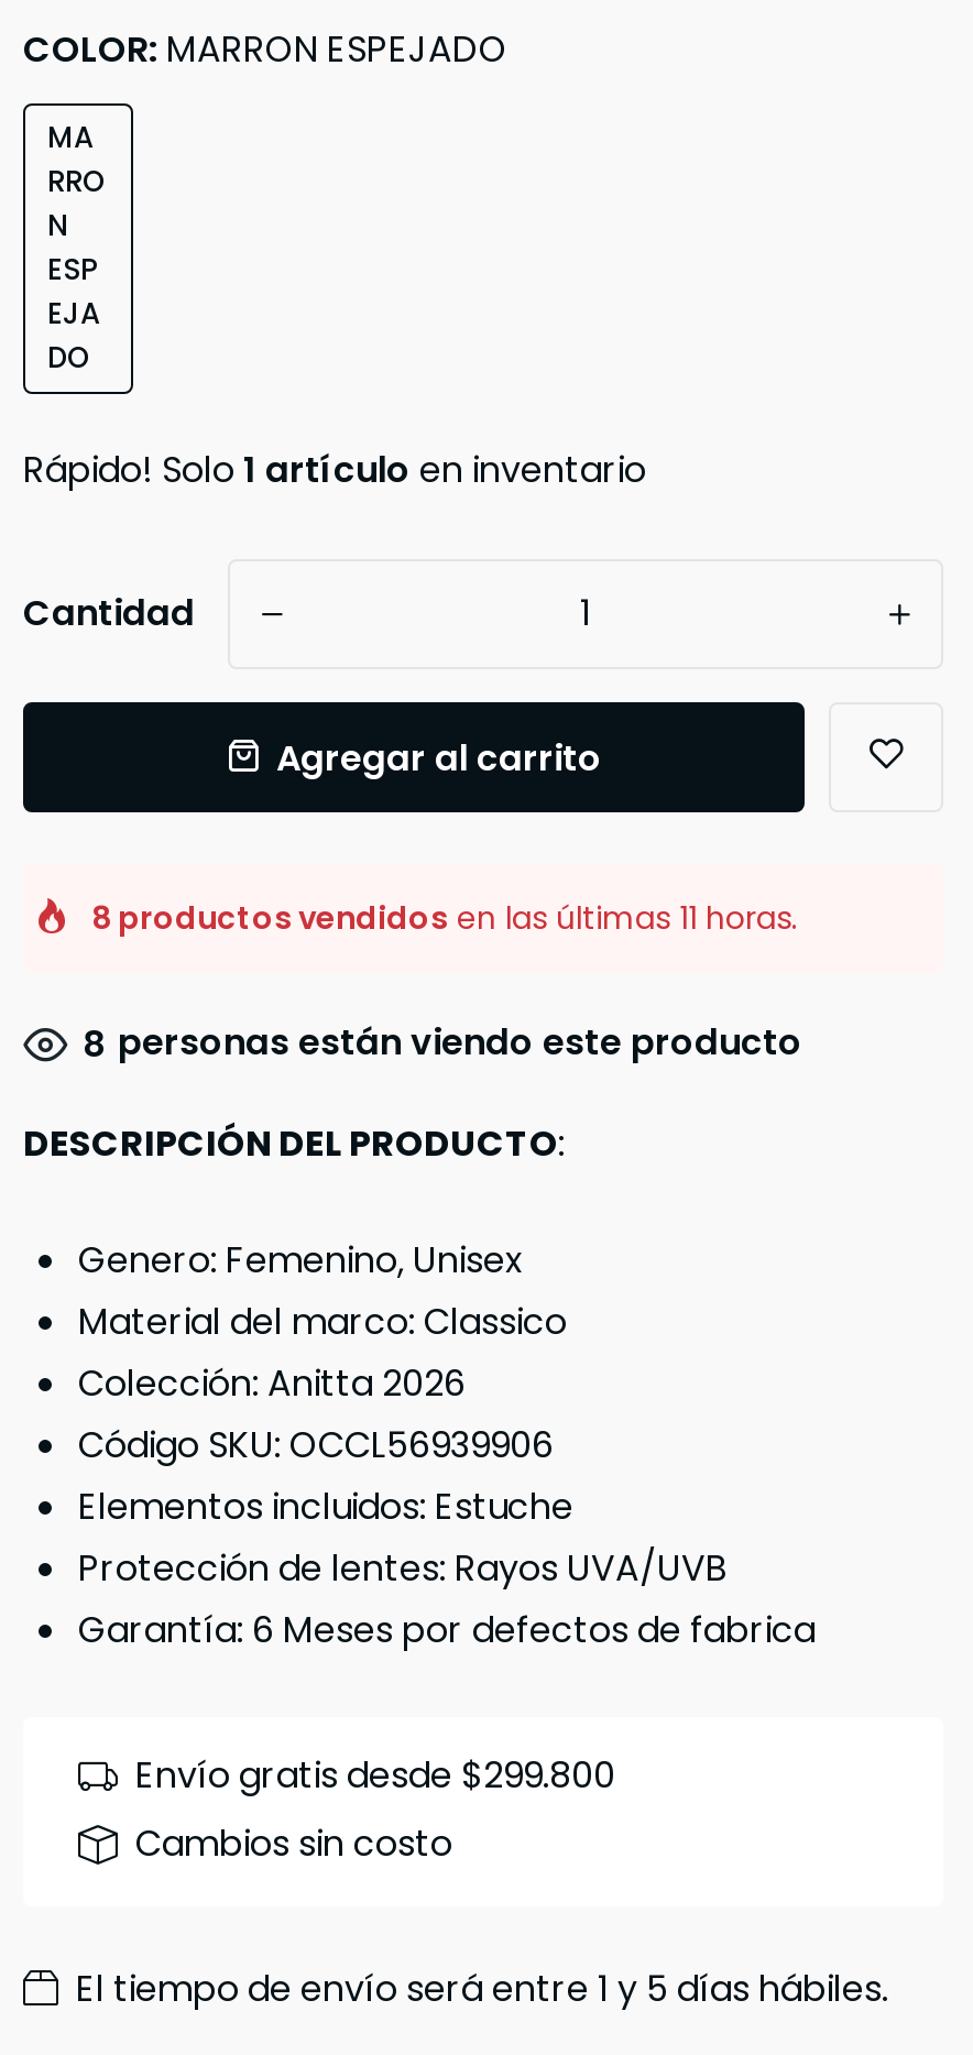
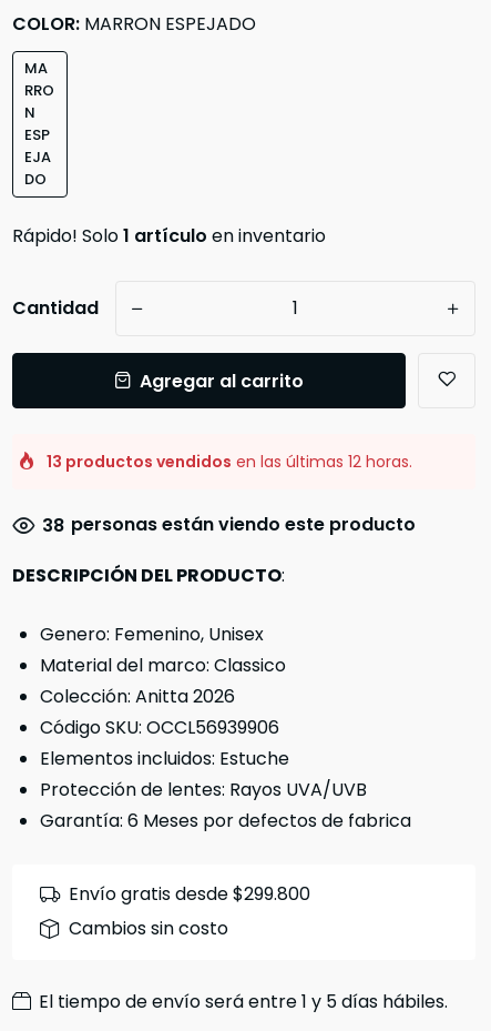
[91,897,798,941] 8 productos vendidos en las últimas 11 horas. -> [47,451,412,473] 13 productos vendidos en las últimas 12 horas.
[83,1018,802,1071] 8 personas están viendo este producto -> [42,512,416,539] 38 personas están viendo este producto

